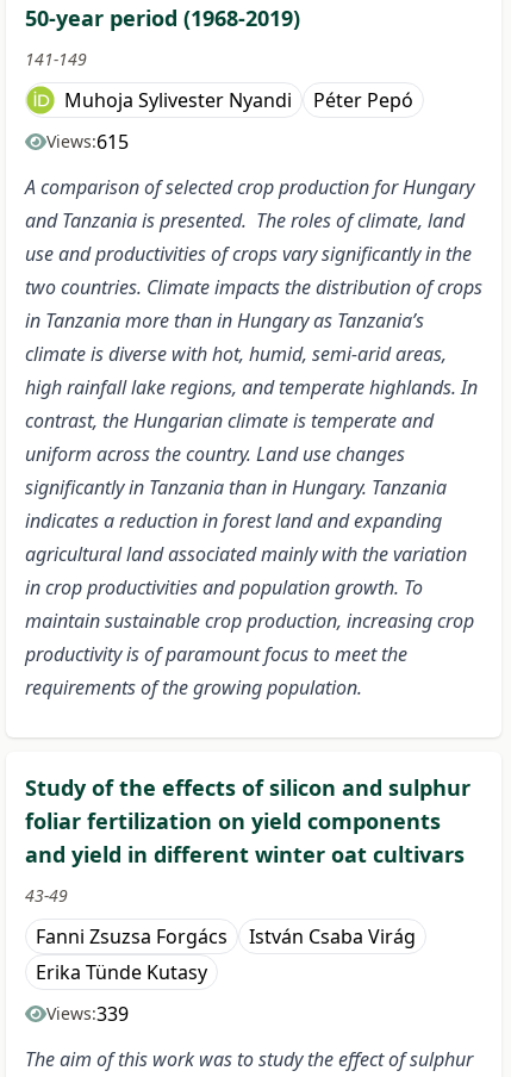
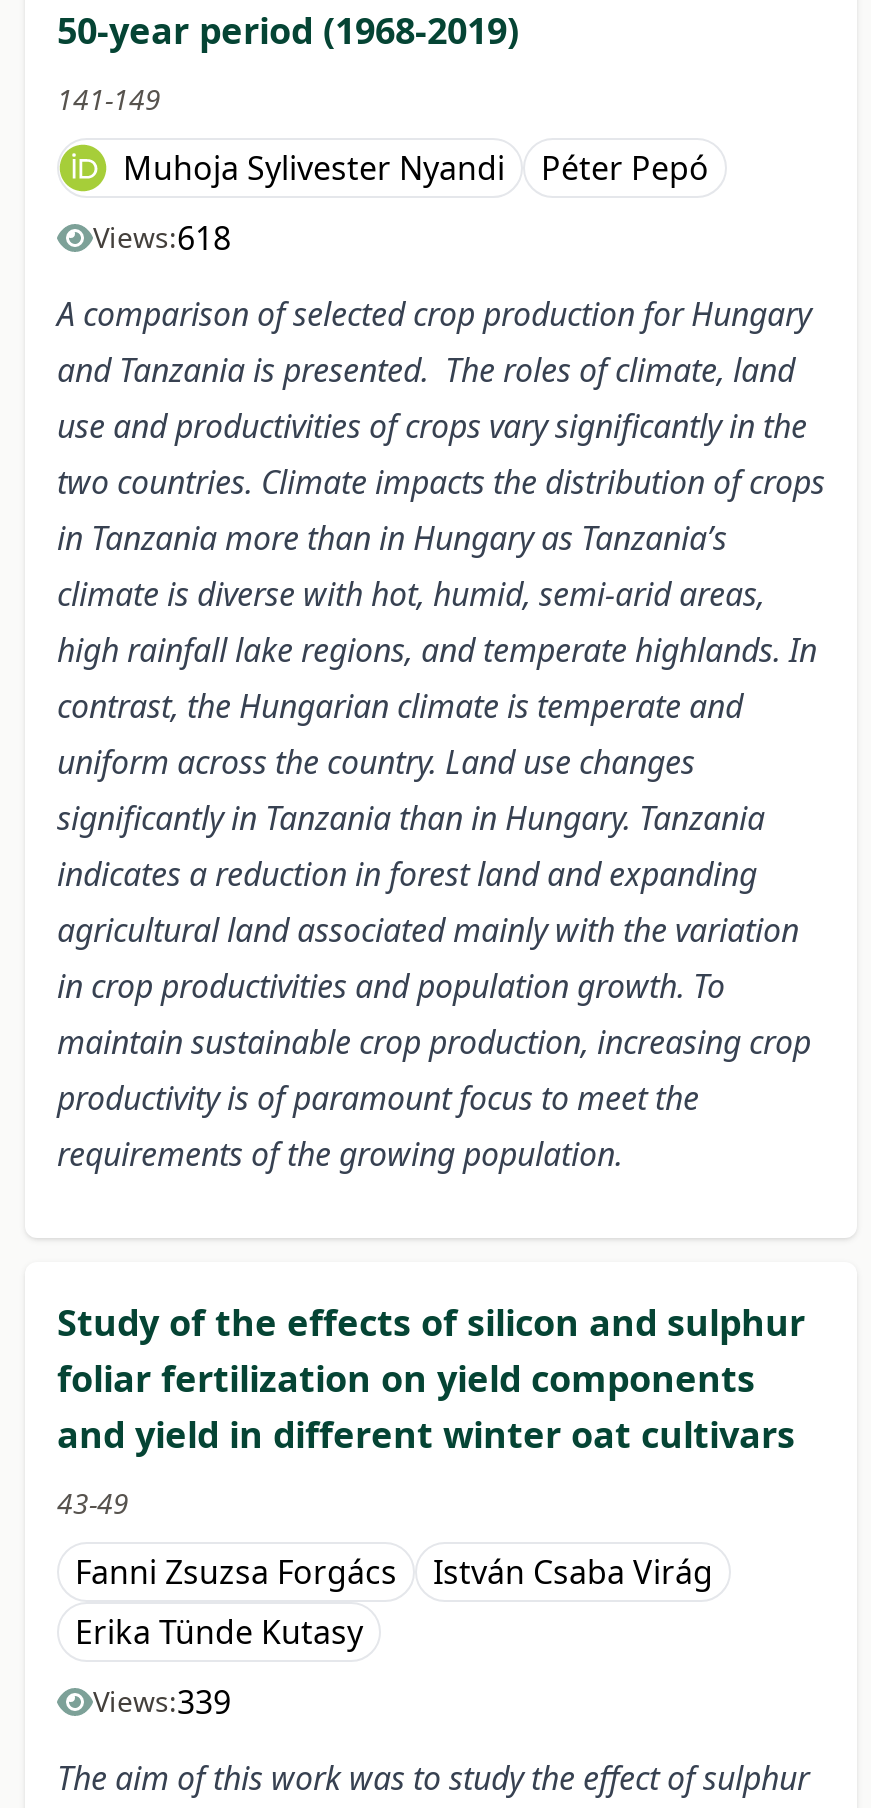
[46,129,129,155] Views:615 -> [93,216,231,260] Views:618

